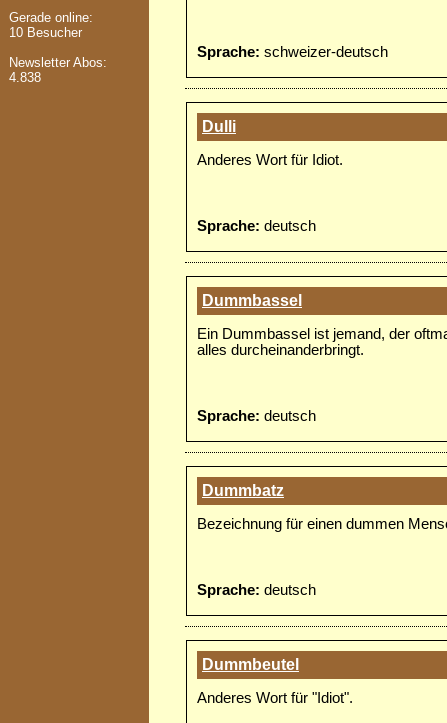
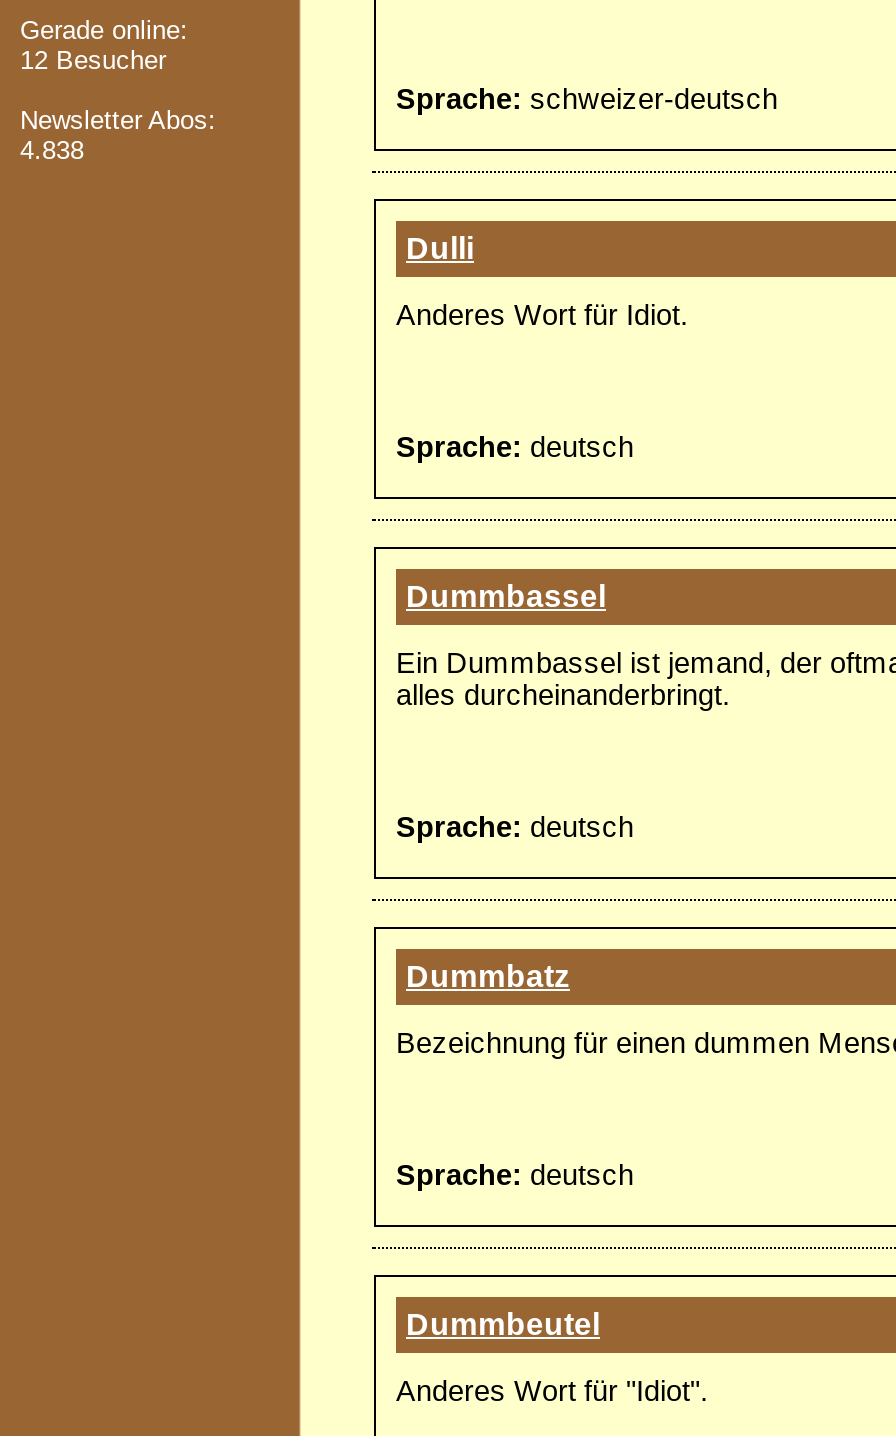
[9,25,82,40] 10 Besucher -> [20,45,166,75] 12 Besucher

